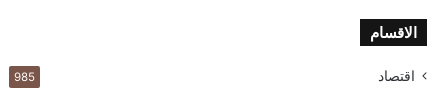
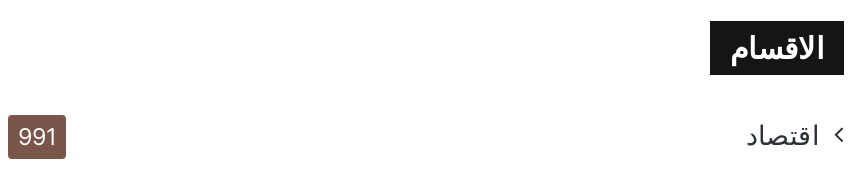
[14,70,35,84] 985 -> [18,123,56,151] 991

